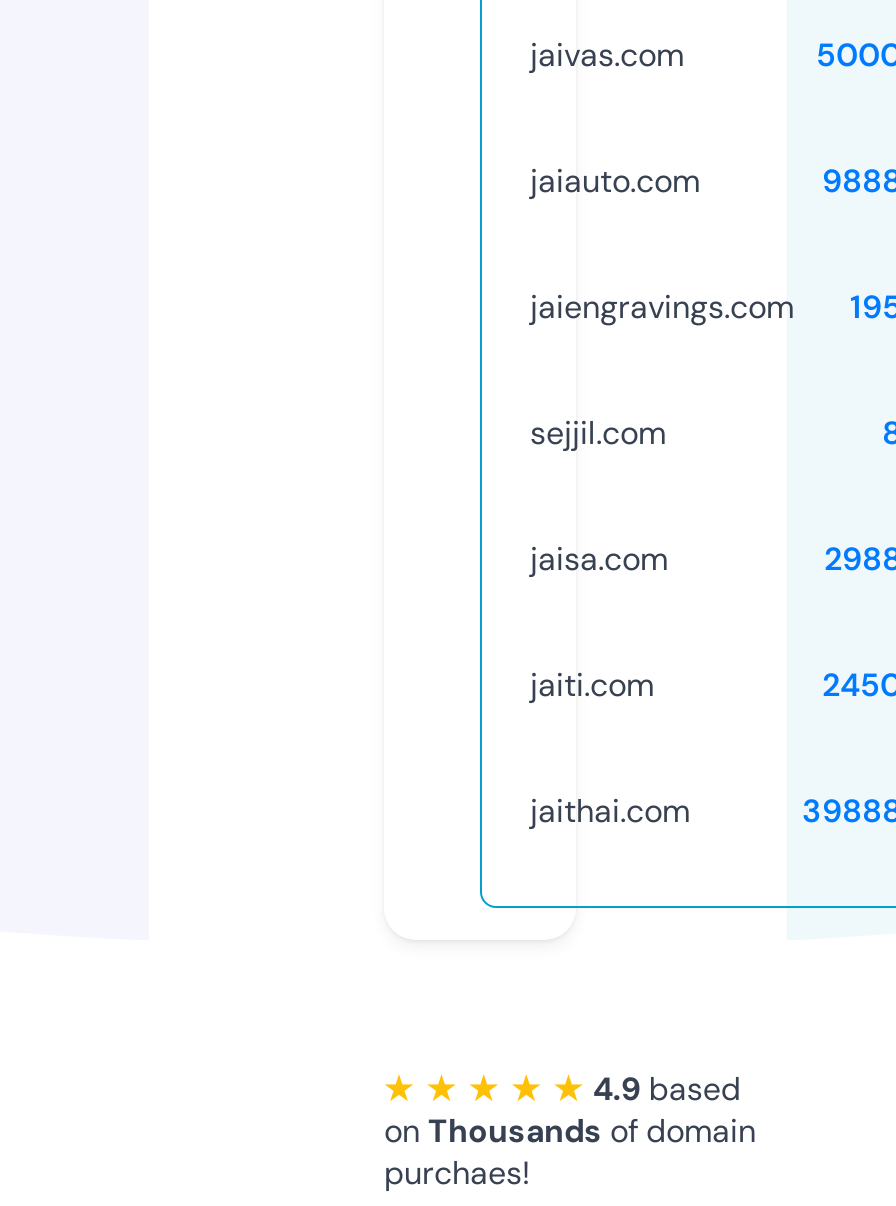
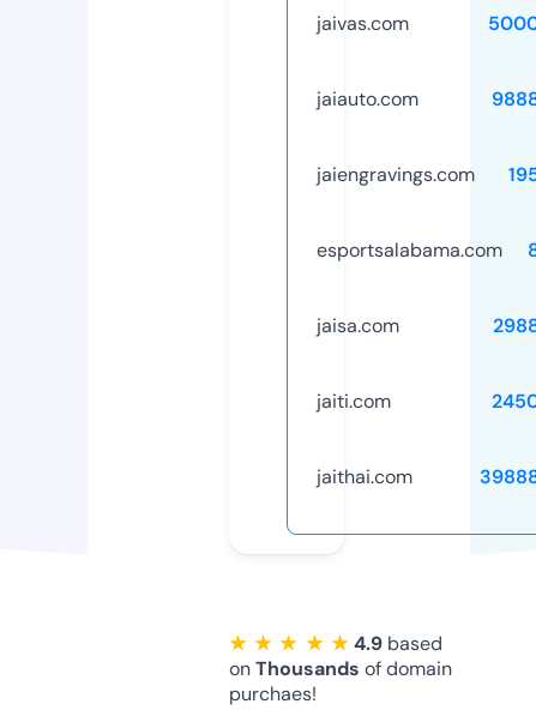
[530,412,666,454] sejjil.com -> [317,237,502,262] esportsalabama.com

